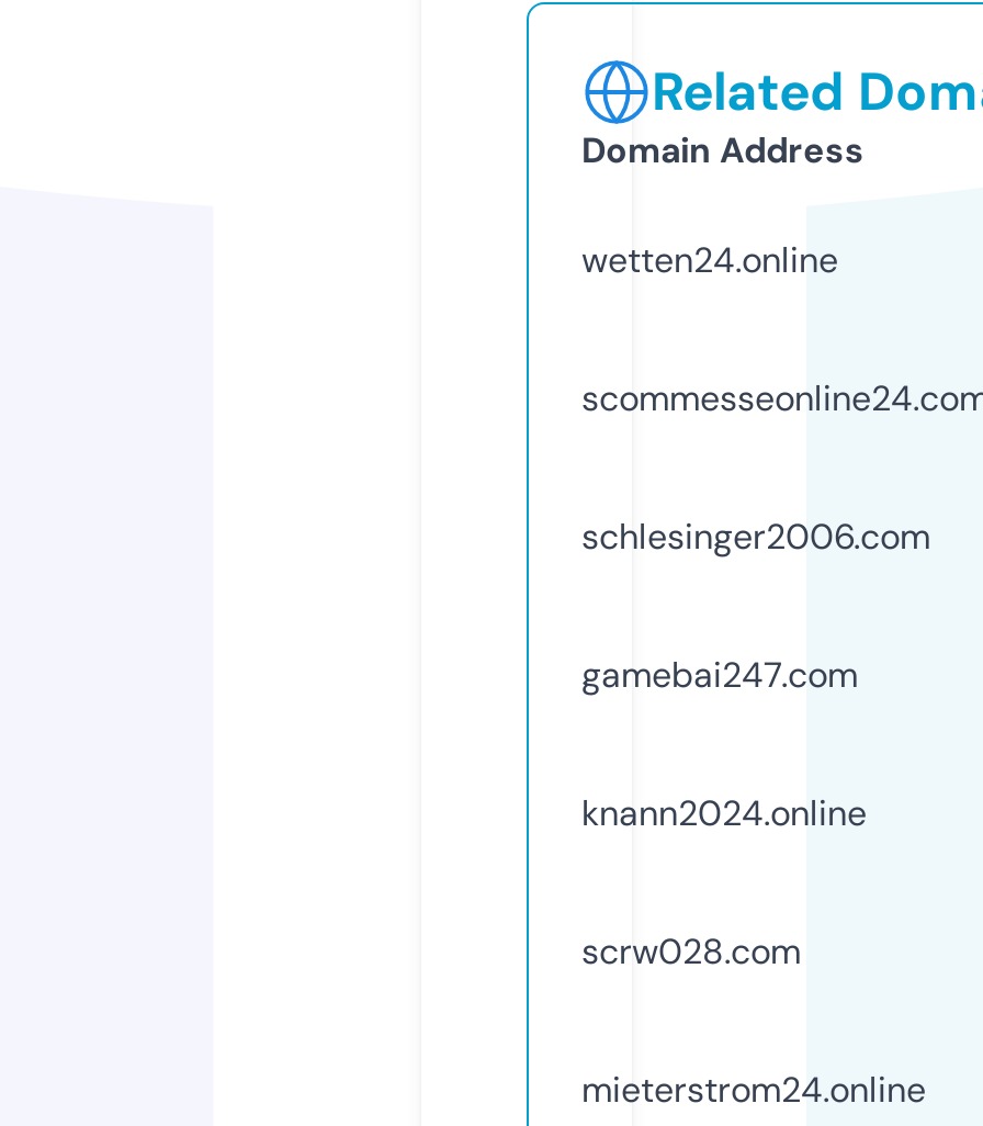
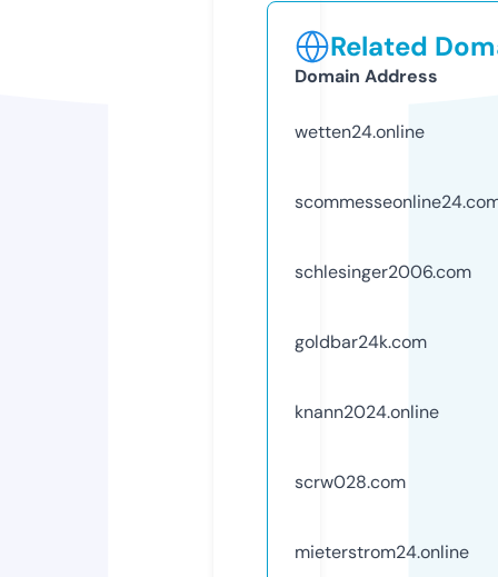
[581,651,858,698] gamebai247.com -> [295,330,427,353] goldbar24k.com

